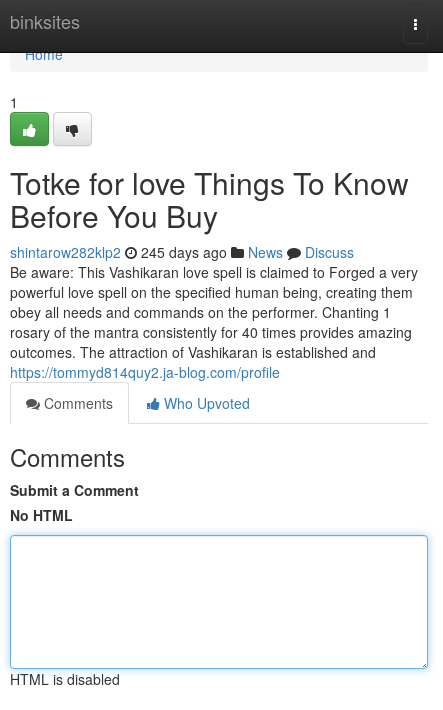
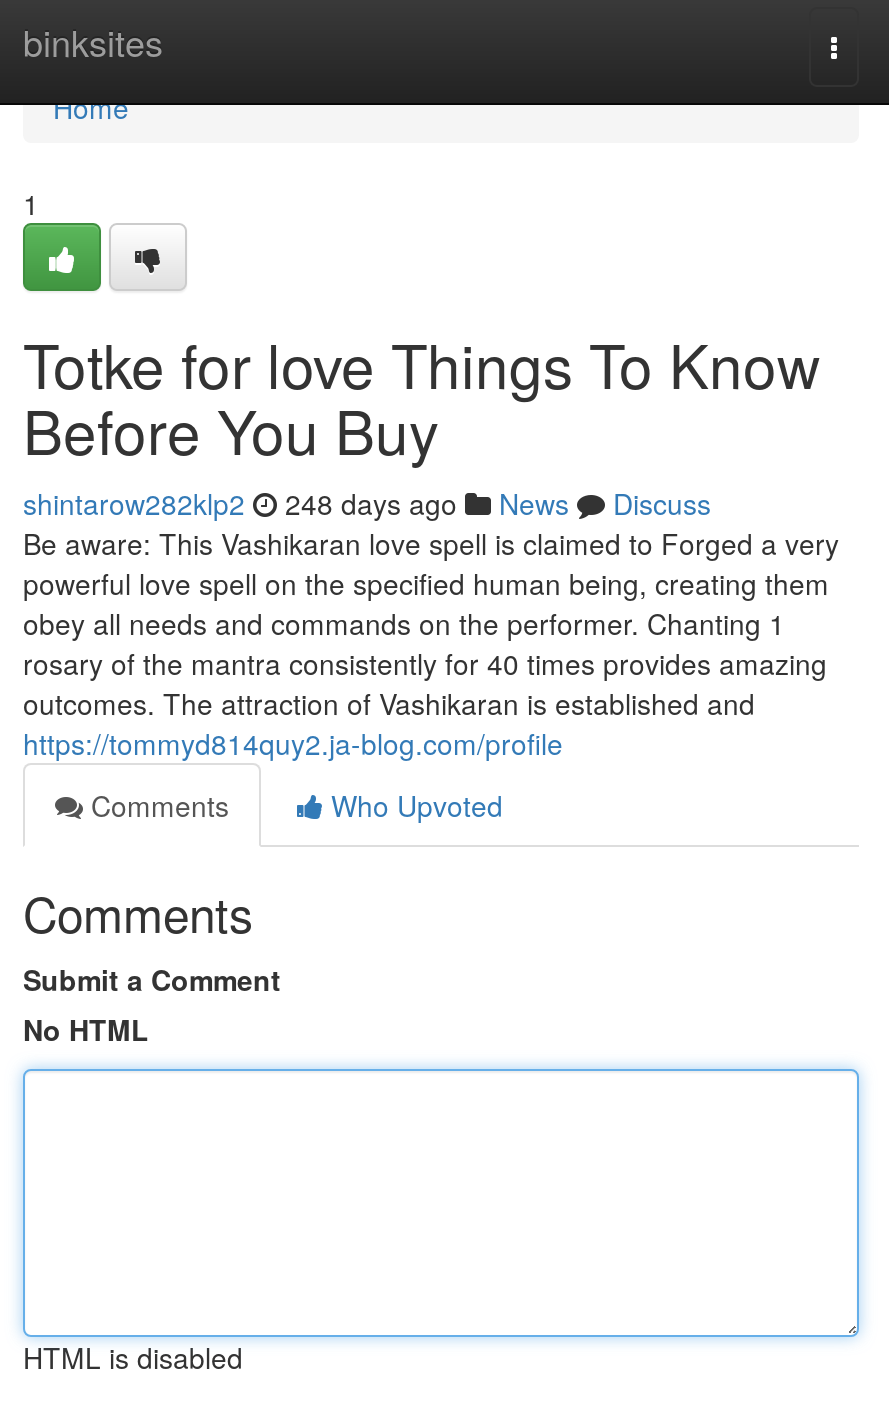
[10,242,354,262] shintarow282klp2 245 days ago News Discuss -> [23,483,711,523] shintarow282klp2 248 days ago News Discuss

